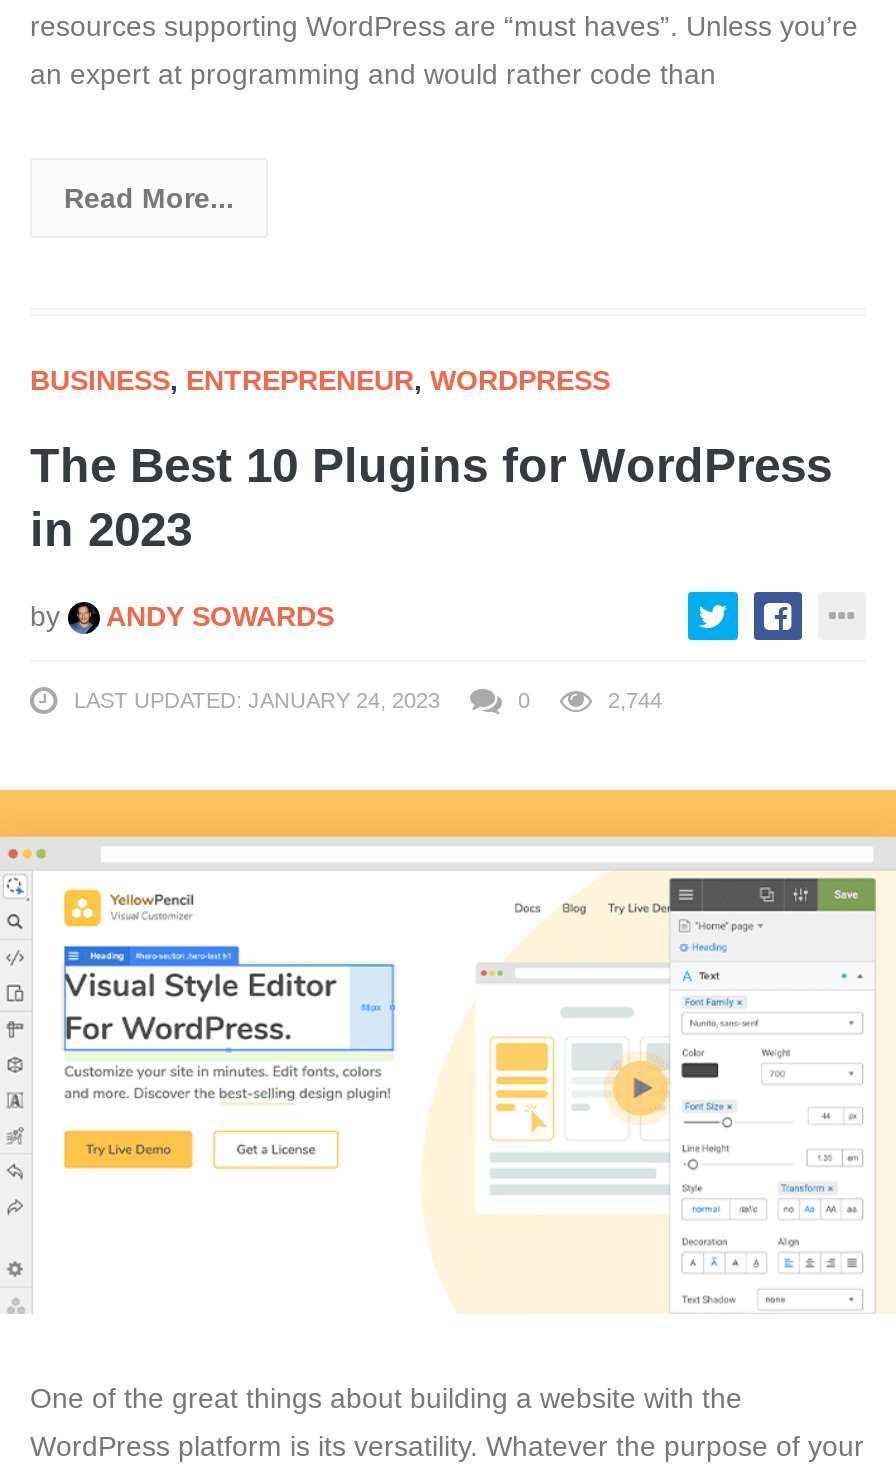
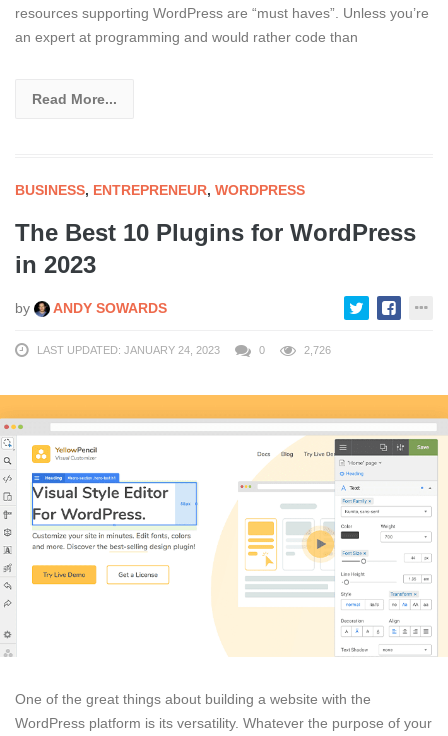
[602,688,662,712] 2,744 -> [301,344,331,356] 2,726

